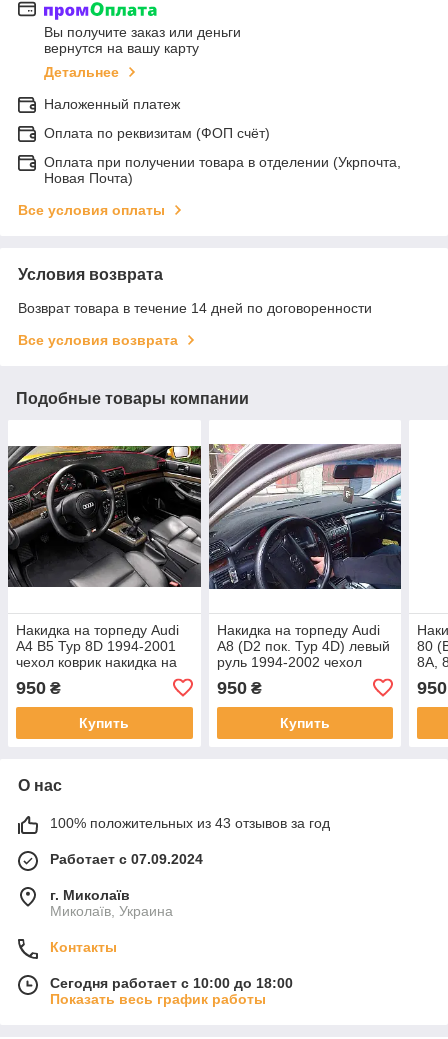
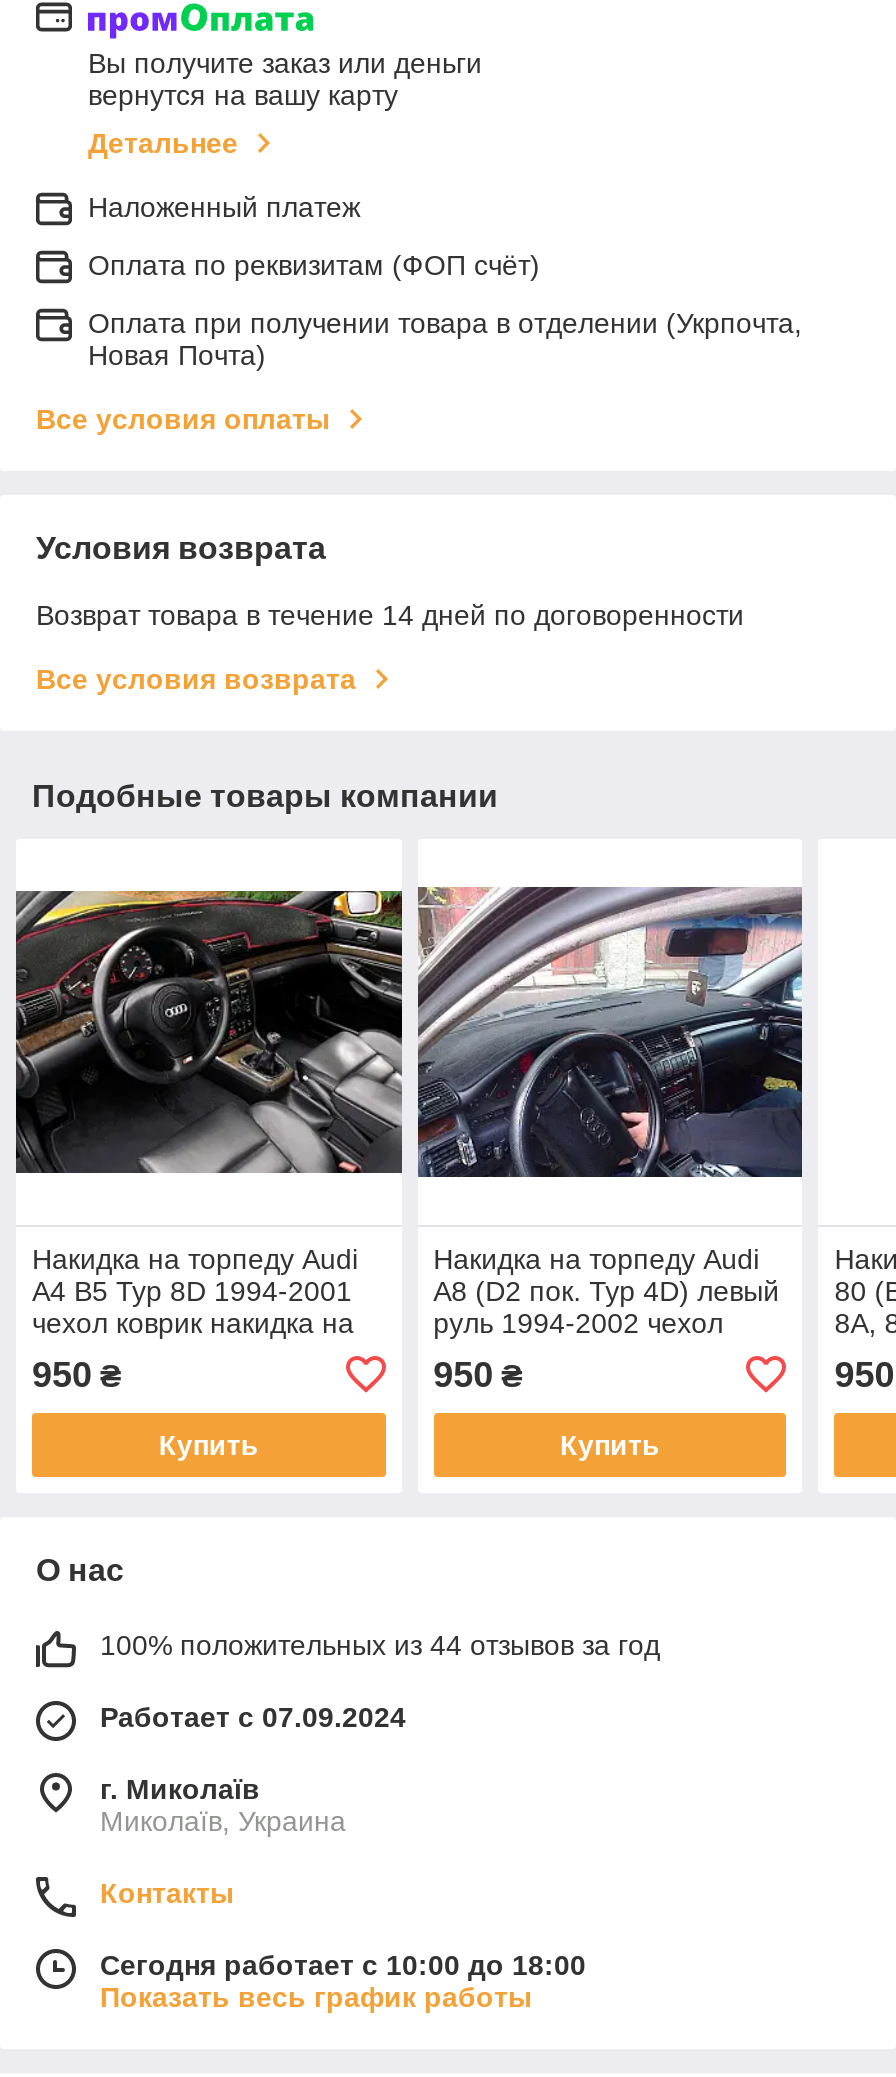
[50,815,330,831] 100% положительных из 43 отзывов за год -> [100,1629,660,1661] 100% положительных из 44 отзывов за год

